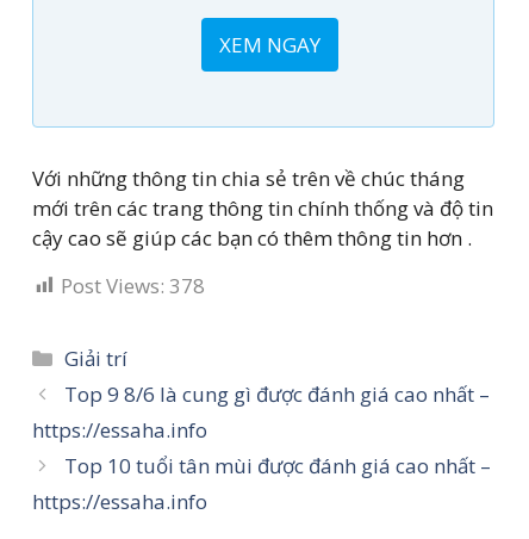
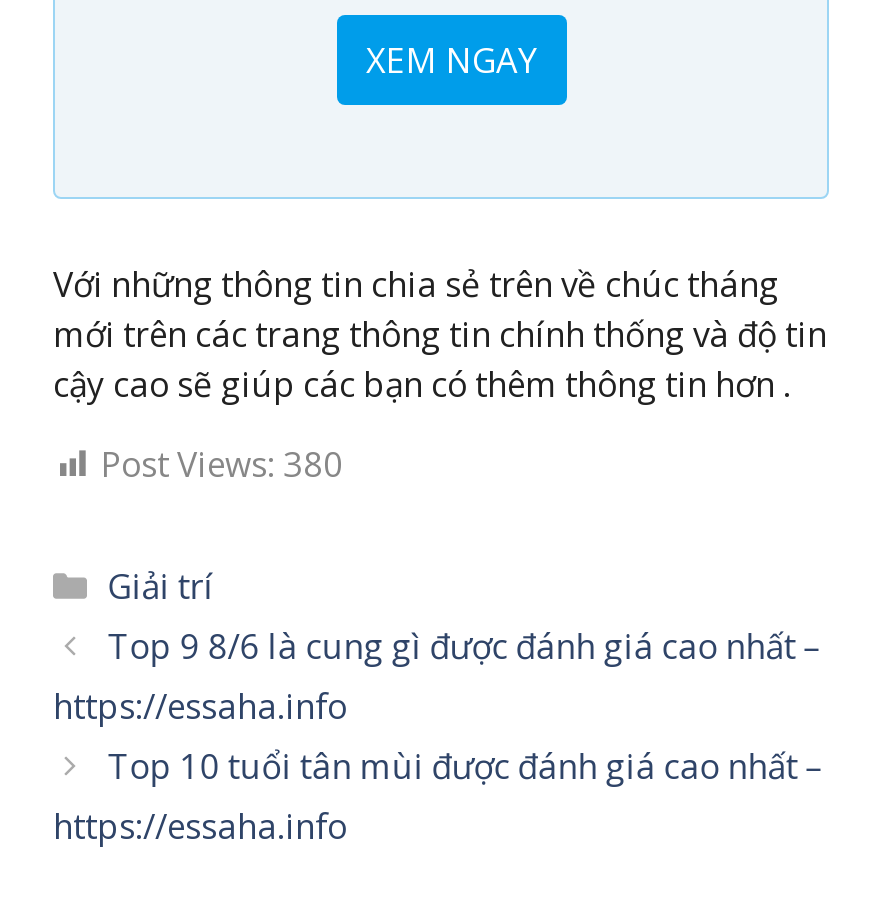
[61,271,205,299] Post Views: 378 -> [101,440,343,486] Post Views: 380

